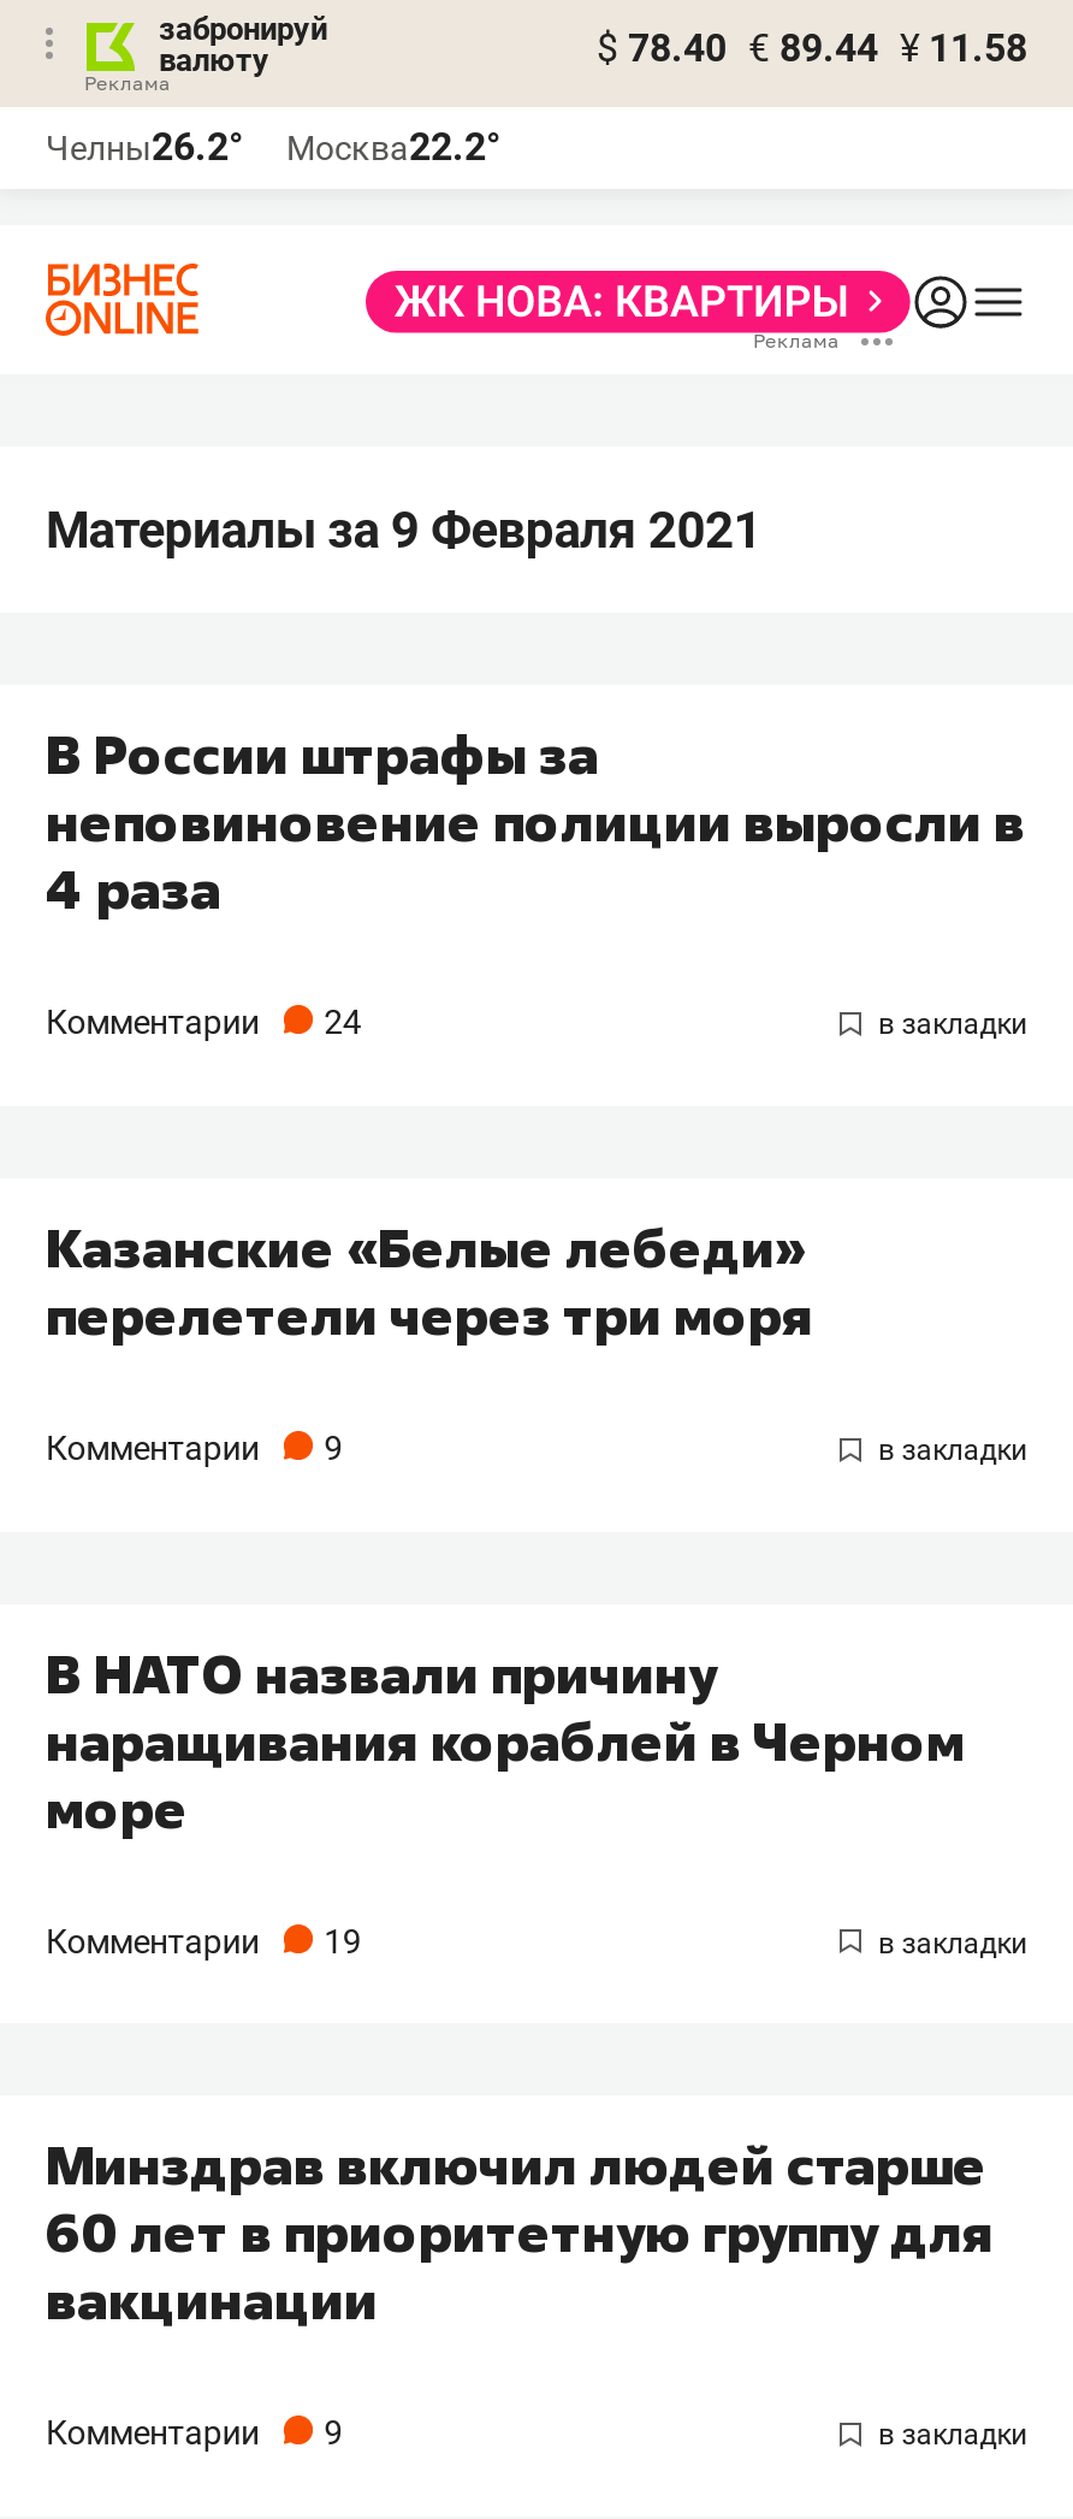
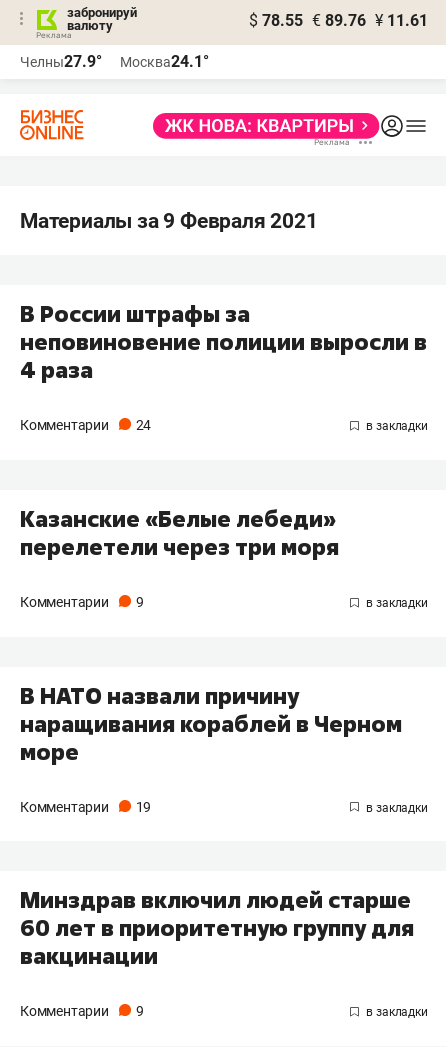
[597,25,1027,71] $ 78.40 € 89.44 ¥ 11.58 -> [249,11,428,30] $ 78.55 € 89.76 ¥ 11.61
[46,124,243,170] Челны26.2° -> [20,52,102,71] Челны27.9°
[286,124,500,170] Москва22.2° -> [120,52,209,71] Москва24.1°

